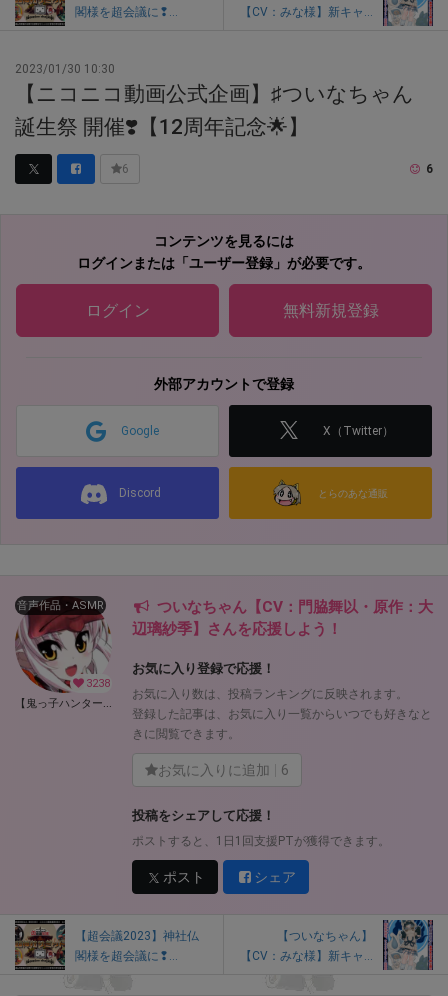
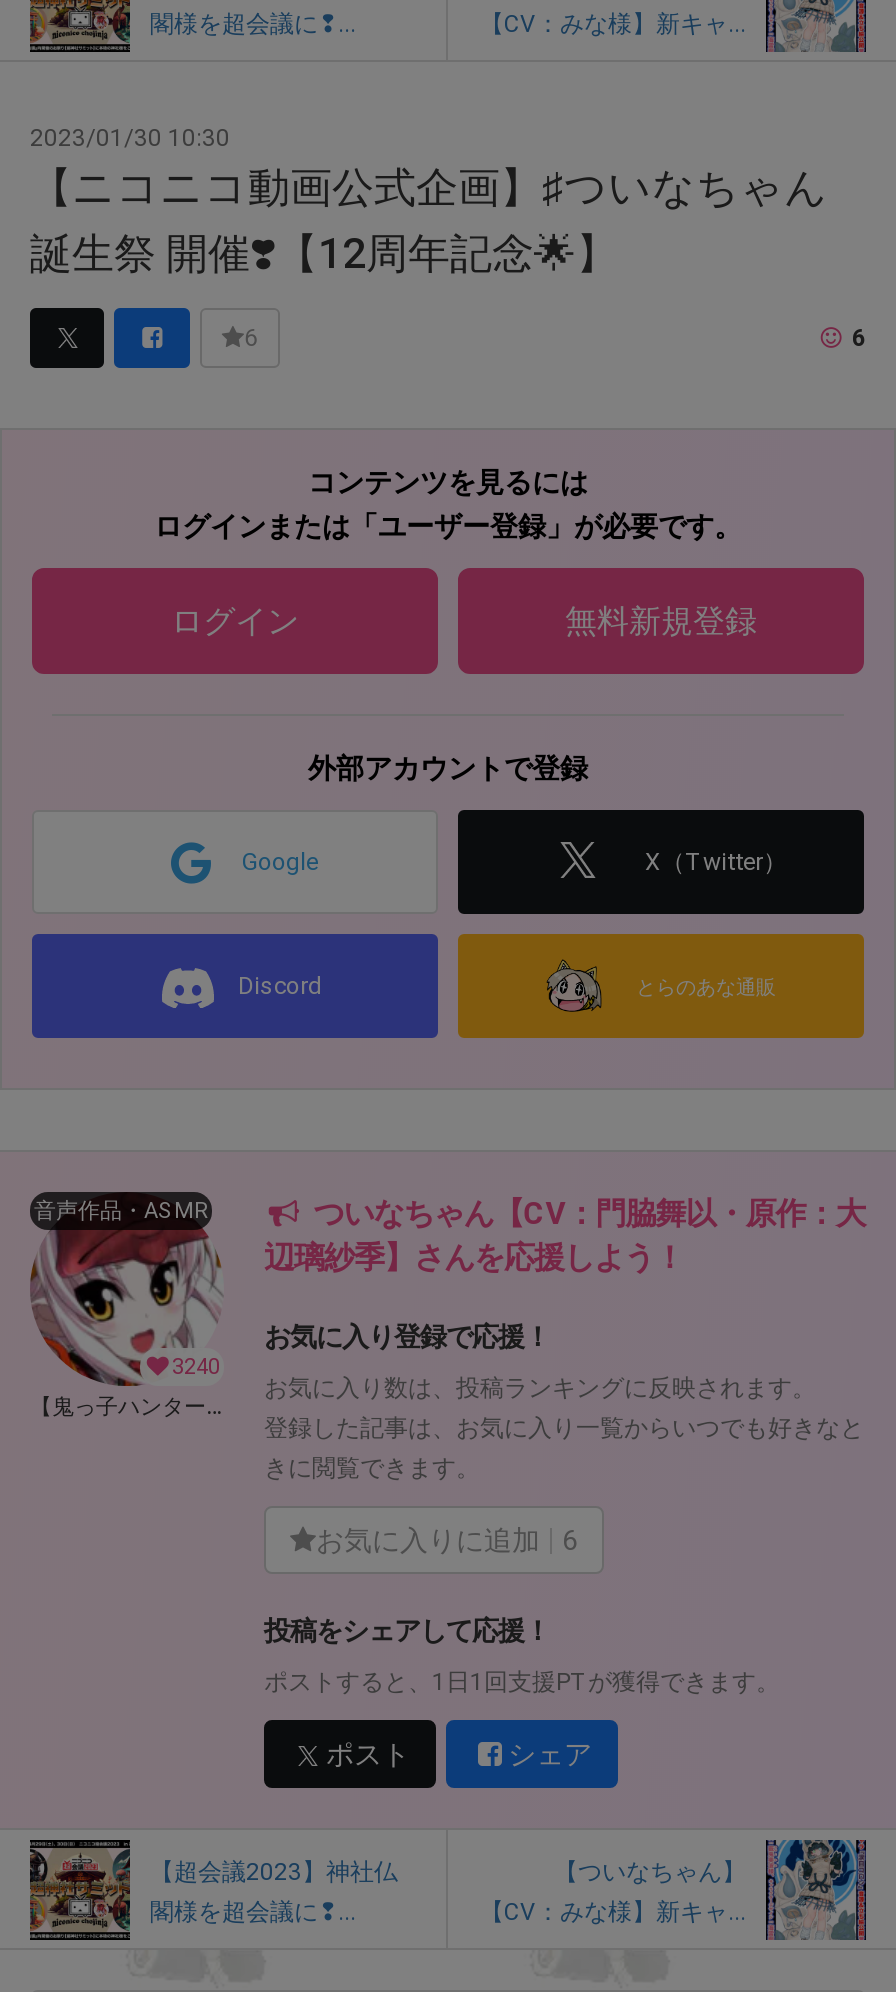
[86,677,110,690] 3238 -> [172,1354,220,1380] 3240

